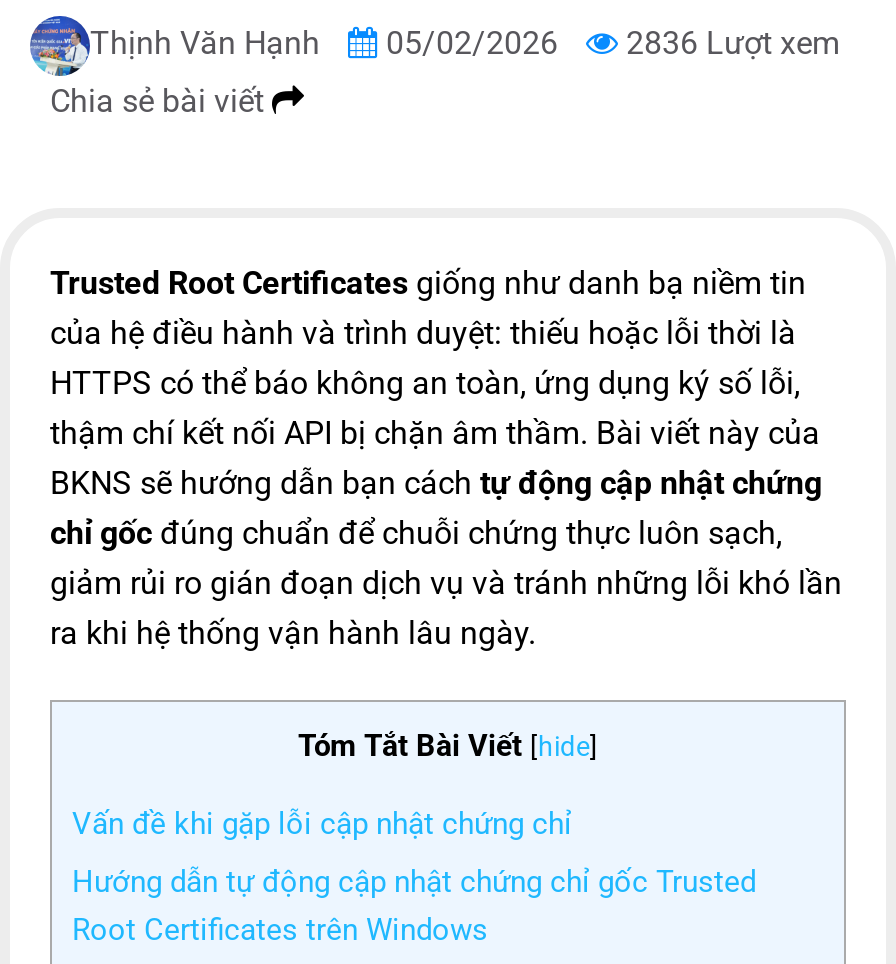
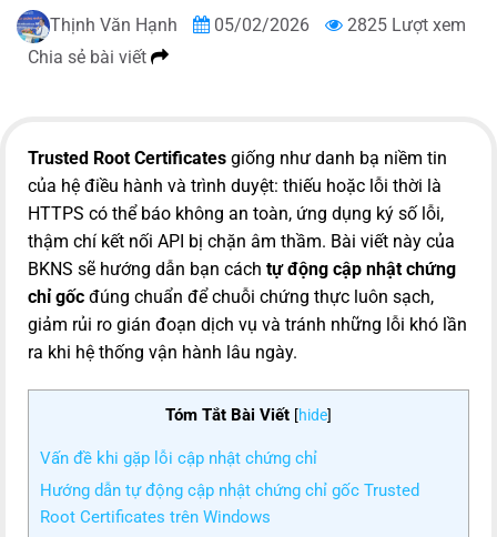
[90,24,840,62] Thịnh Văn Hạnh 05/02/2026 2836 Lượt xem -> [50,15,466,36] Thịnh Văn Hạnh 05/02/2026 2825 Lượt xem

